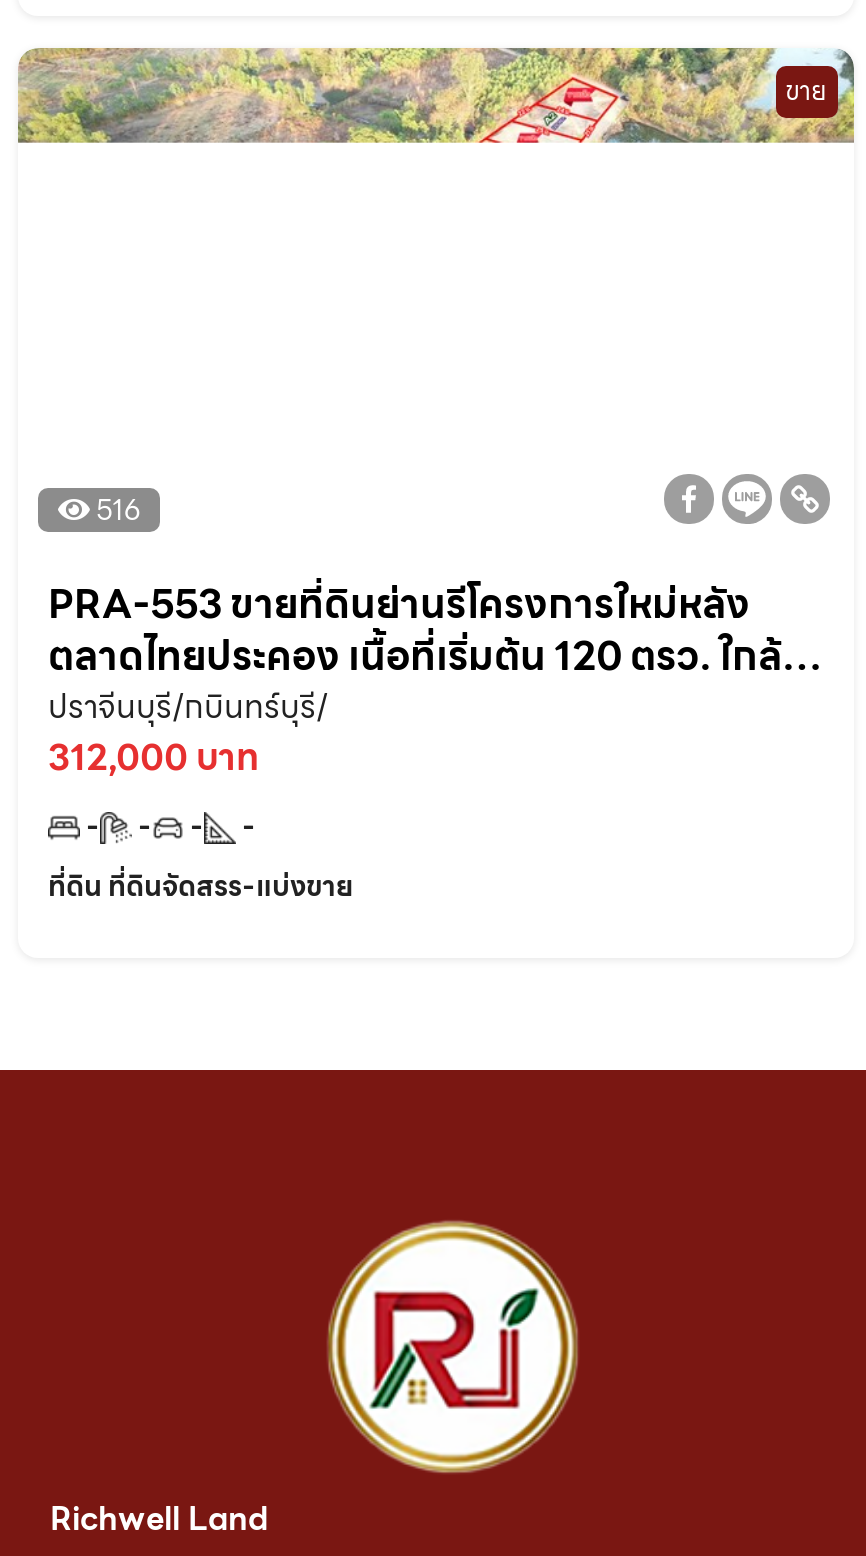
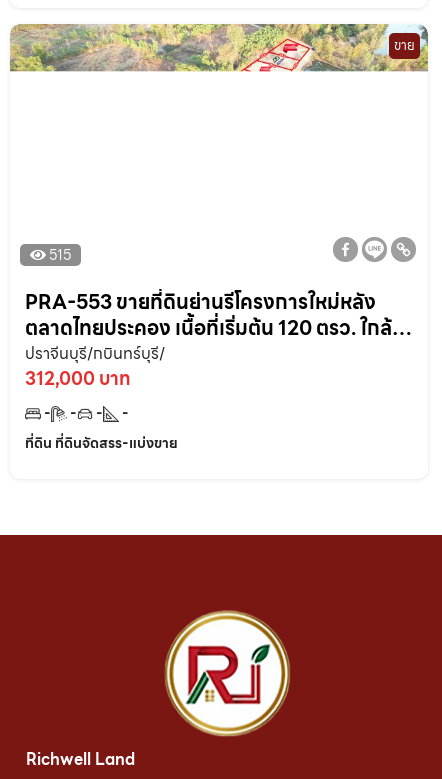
[90,488,140,532] 516 -> [46,244,71,266] 515

